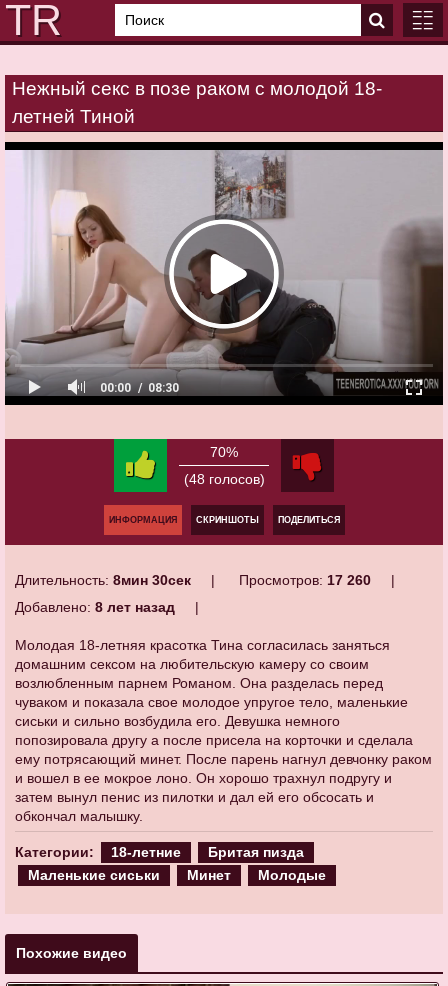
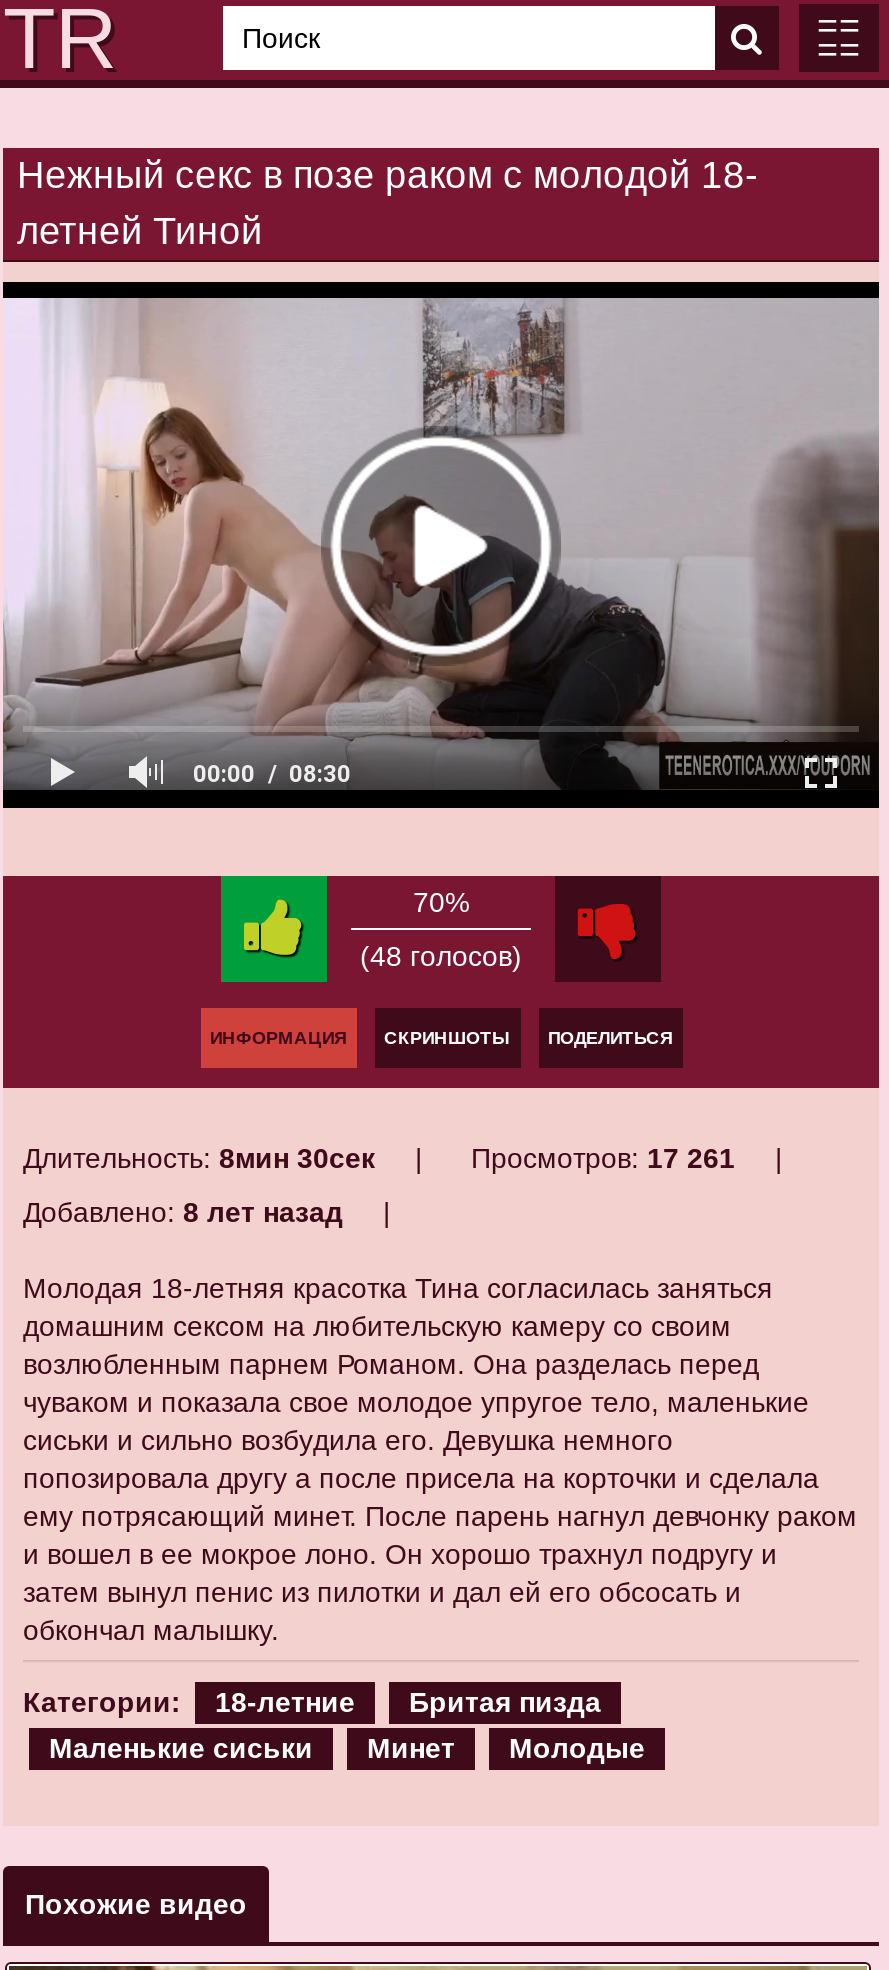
[239,572,371,588] Просмотров: 17 260 -> [471,1142,735,1174] Просмотров: 17 261

